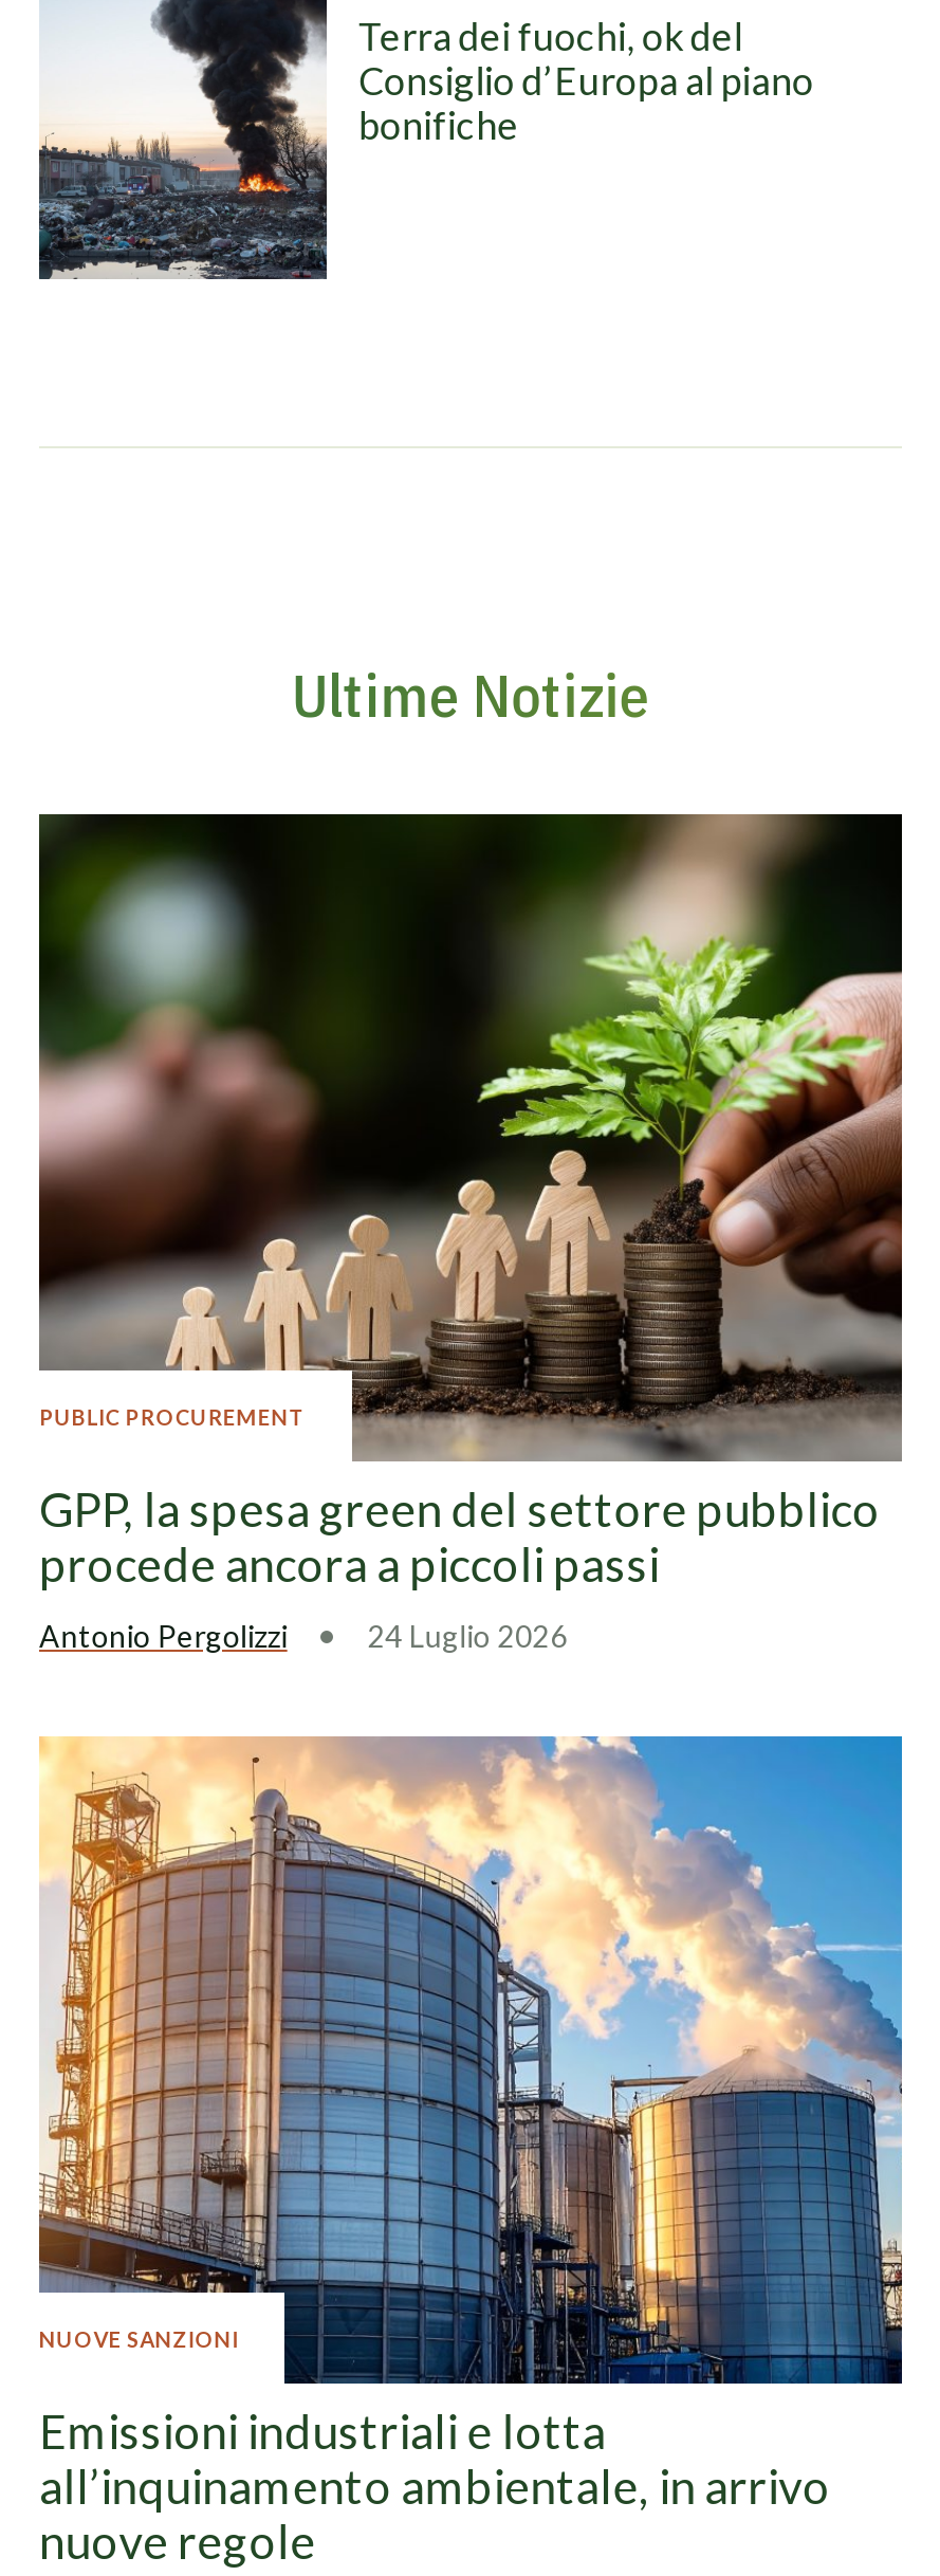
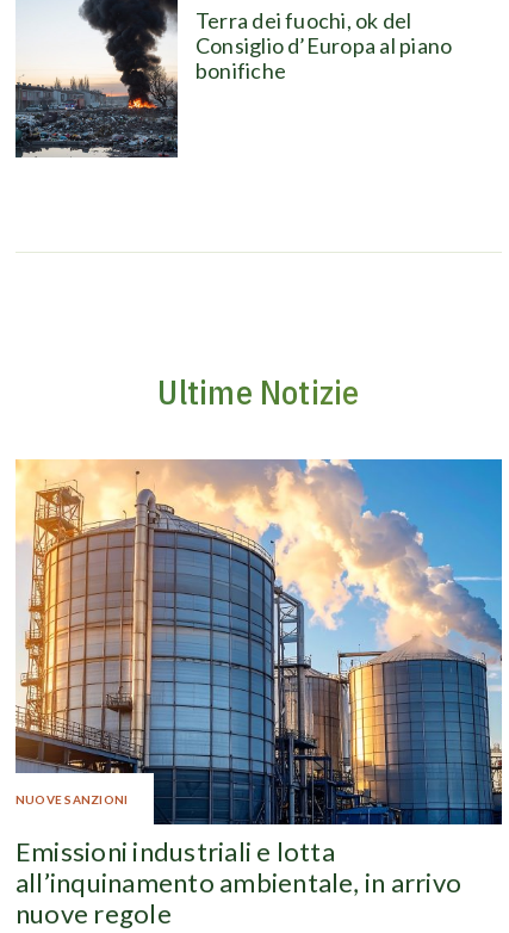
[37,812,904,1655] [image] | PUBLIC PROCUREMENT | GPP, la spesa green del settore pubblico | procede ancora a piccoli passi | Antonio Pergolizzi | 24 Luglio 2026 -> none

